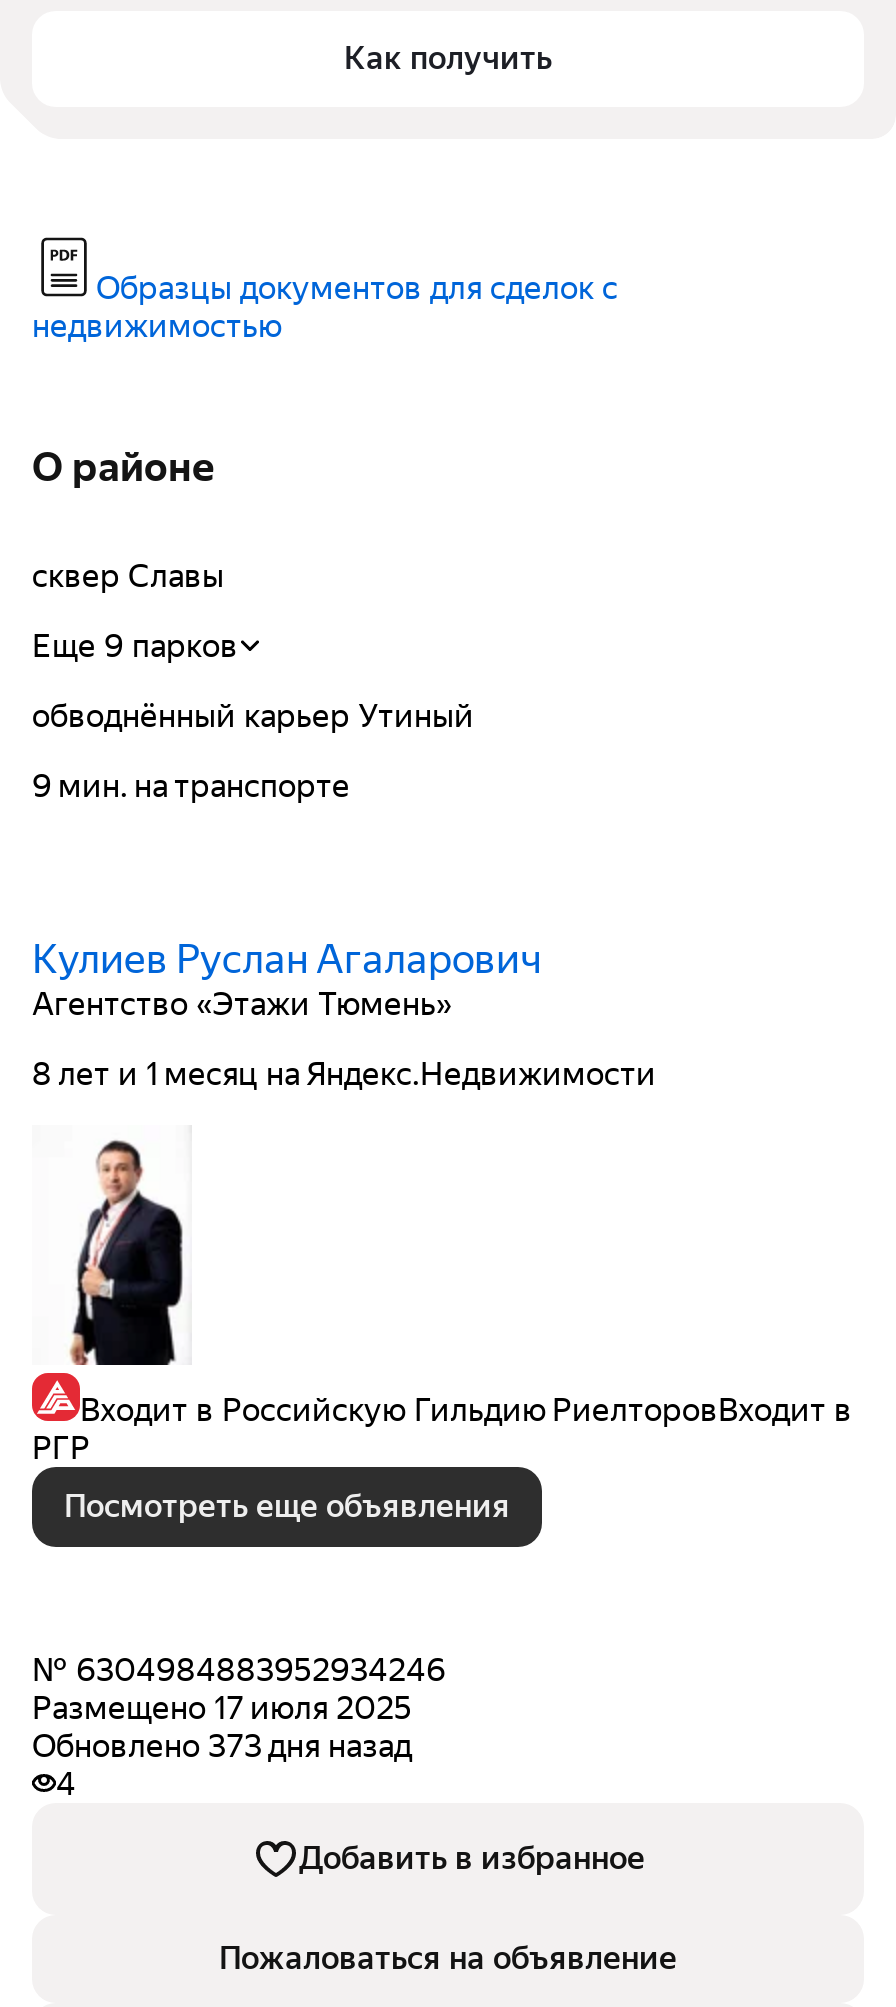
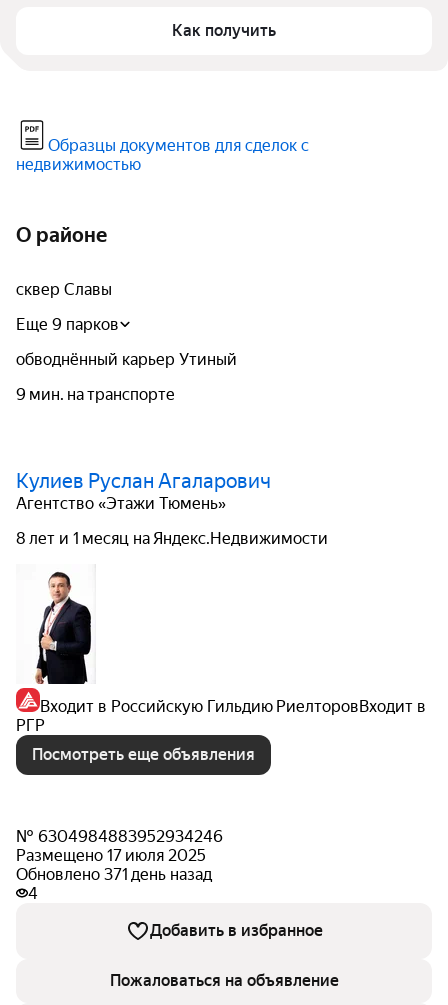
[32,1727,412,1765] Обновлено 373 дня назад -> [16,865,212,884] Обновлено 371 день назад

